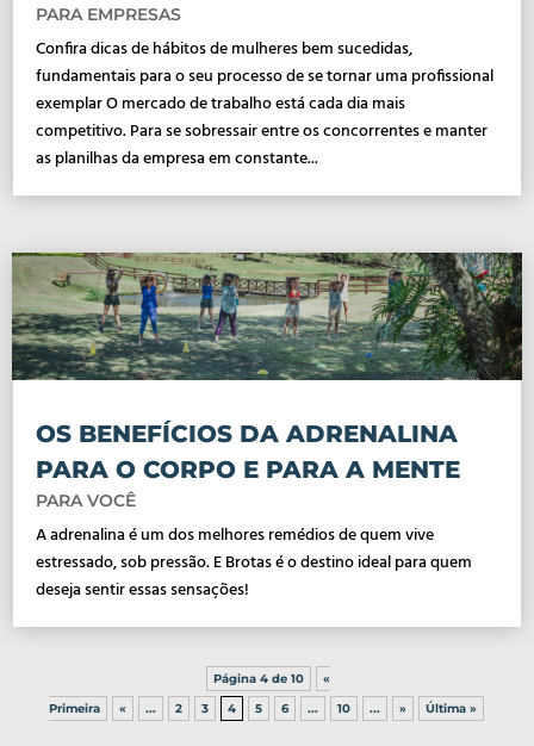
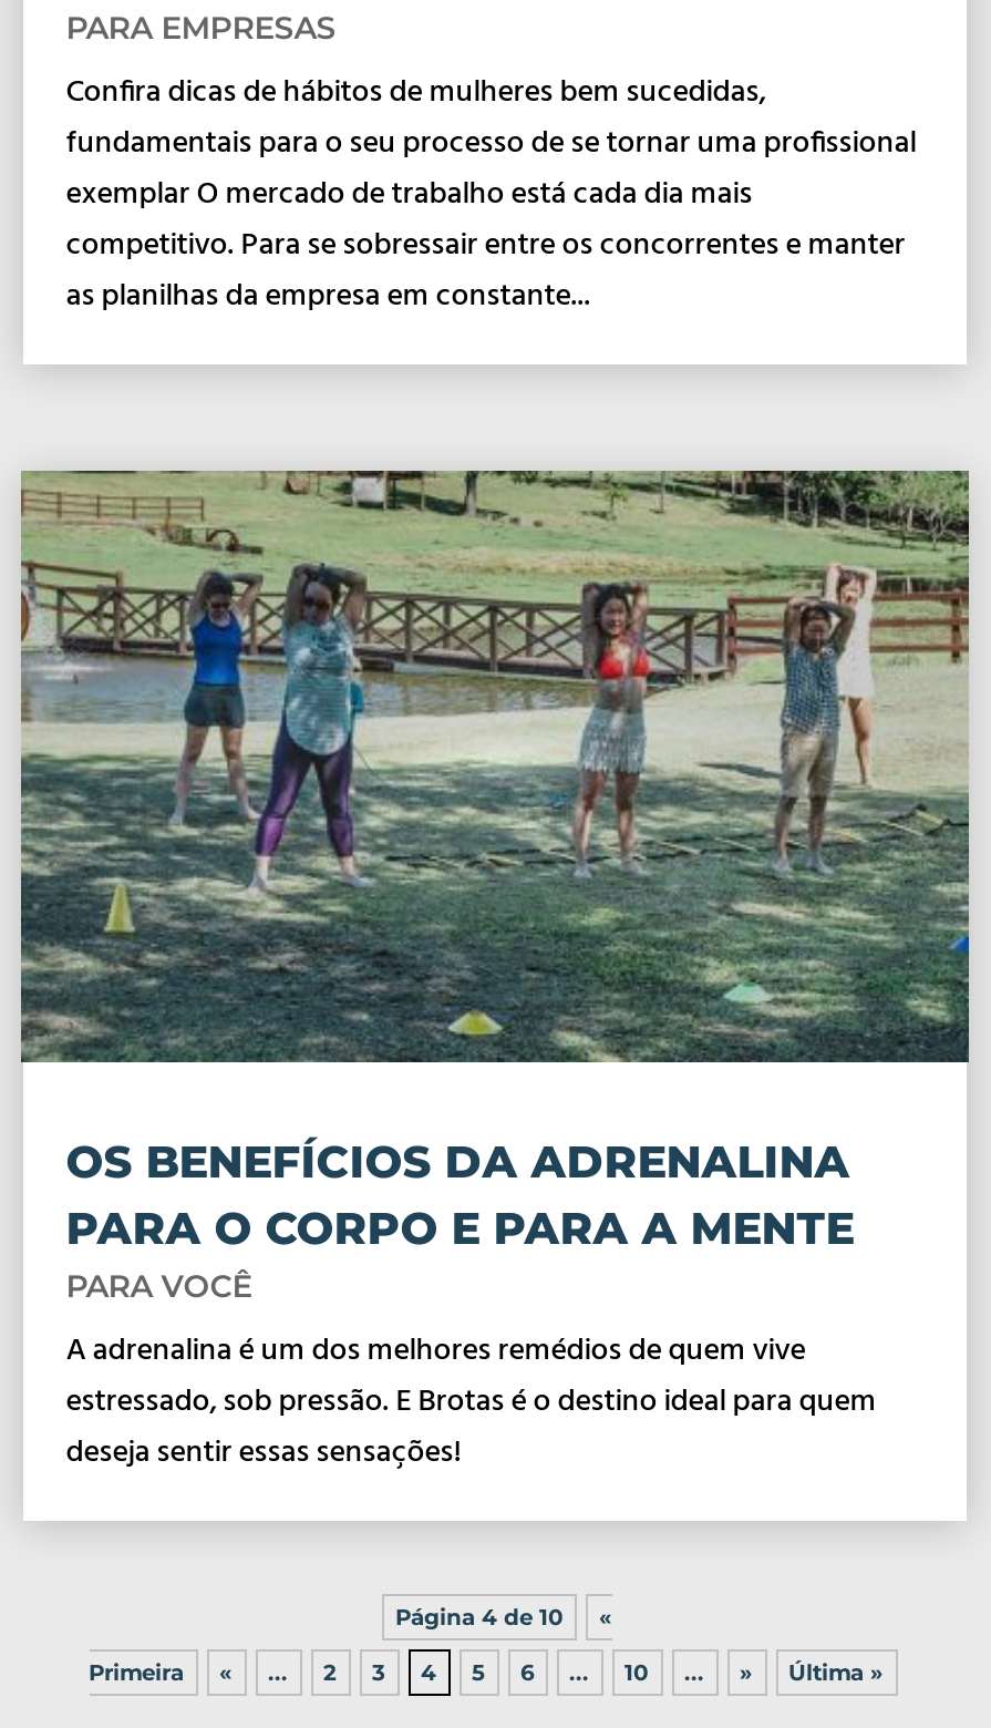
[12,251,522,381] [image] -> [19,470,971,1066] [image]

